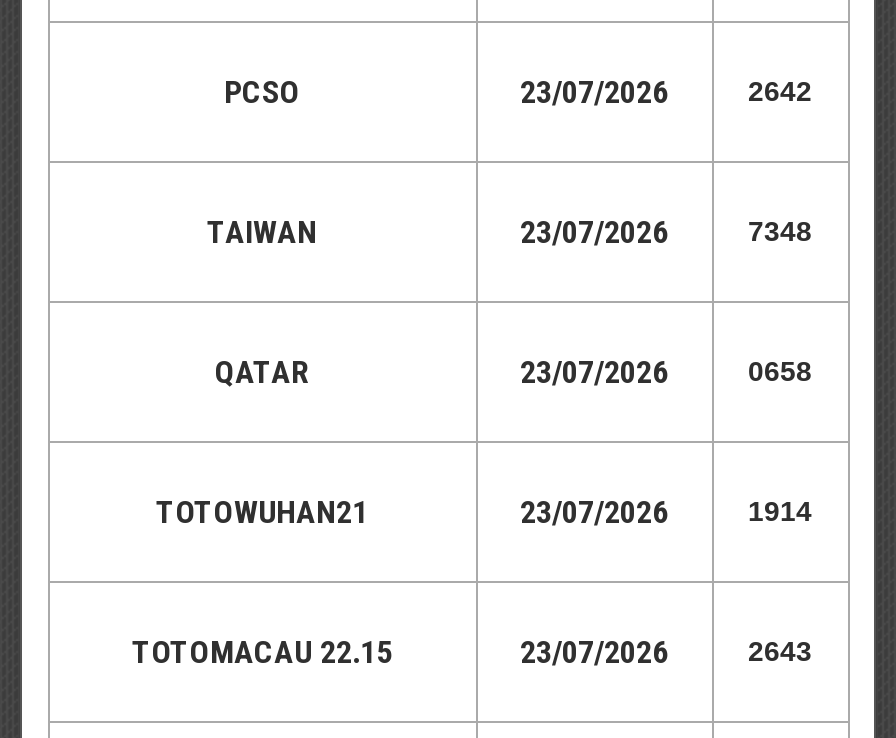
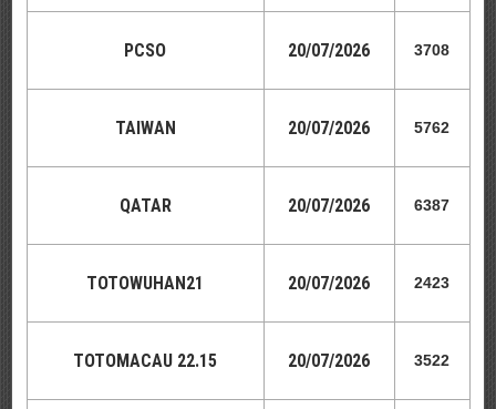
[520,73,668,111] 23/07/2026 -> [288,40,370,62] 20/07/2026
[748,75,812,107] 2642 -> [414,42,449,59] 3708
[520,213,668,251] 23/07/2026 -> [288,118,370,139] 20/07/2026
[748,215,812,247] 7348 -> [414,119,449,137] 5762
[520,353,668,391] 23/07/2026 -> [288,196,370,217] 20/07/2026
[748,355,812,387] 0658 -> [414,197,449,214] 6387
[520,493,812,531] 23/07/2026 | 1914 -> [288,273,449,294] 20/07/2026 | 2423
[520,633,812,671] 23/07/2026 | 2643 -> [288,351,449,372] 20/07/2026 | 3522

